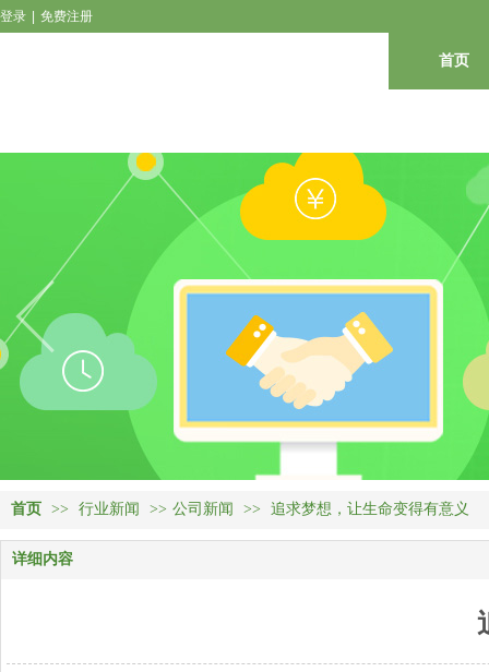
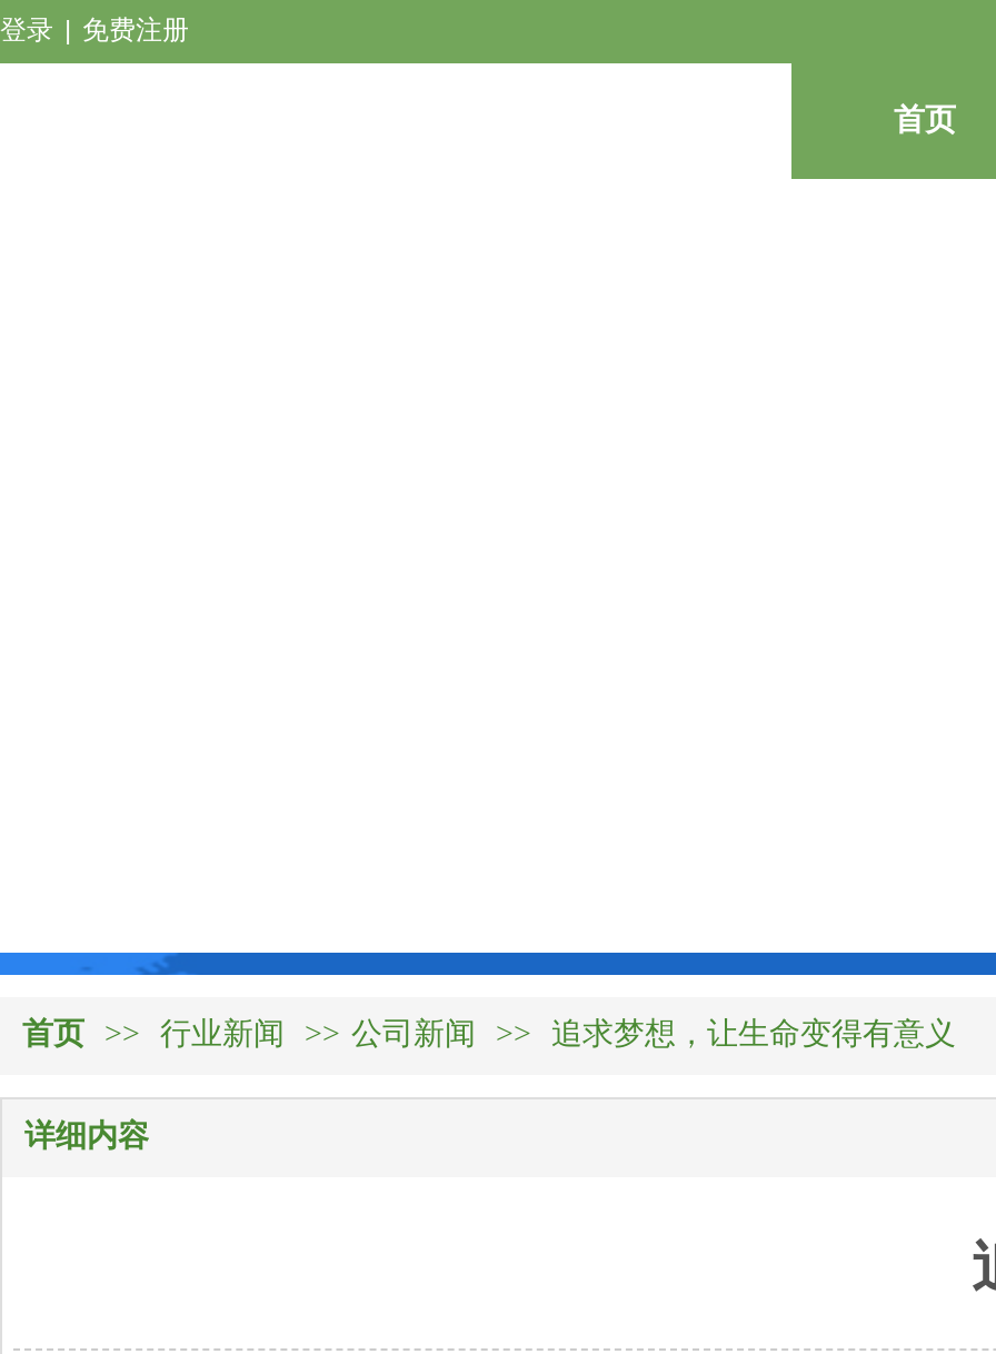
[3,152,486,481] [image] -> none

